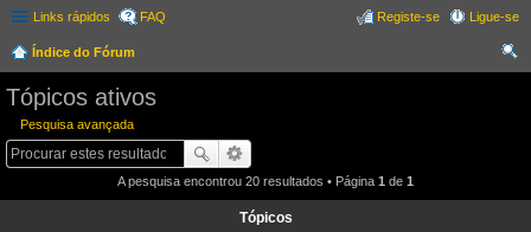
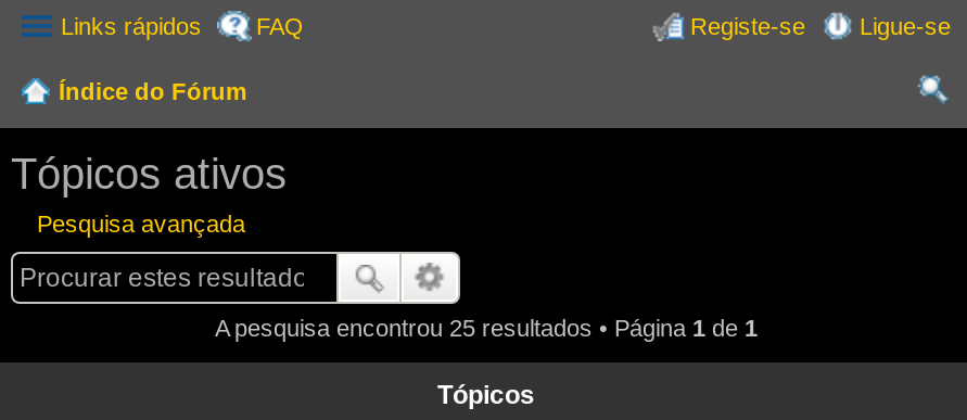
[117,173,414,188] A pesquisa encontrou 20 resultados • Página 1 de 1 -> [215,314,758,340] A pesquisa encontrou 25 resultados • Página 1 de 1

